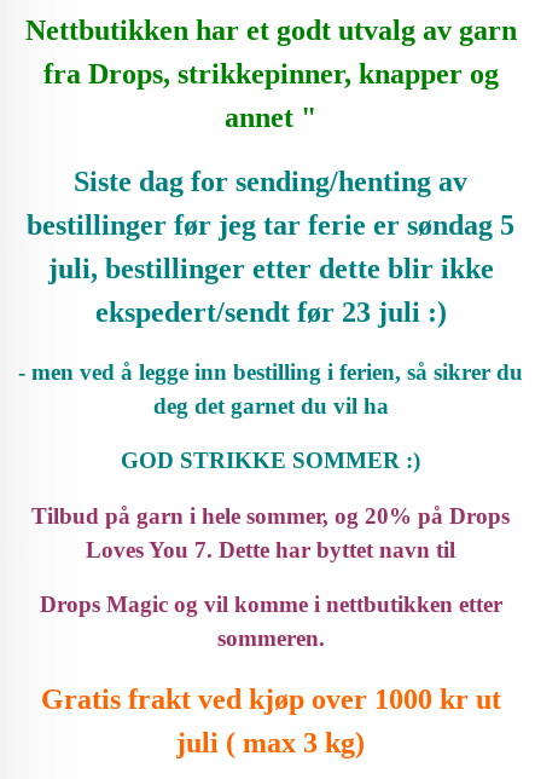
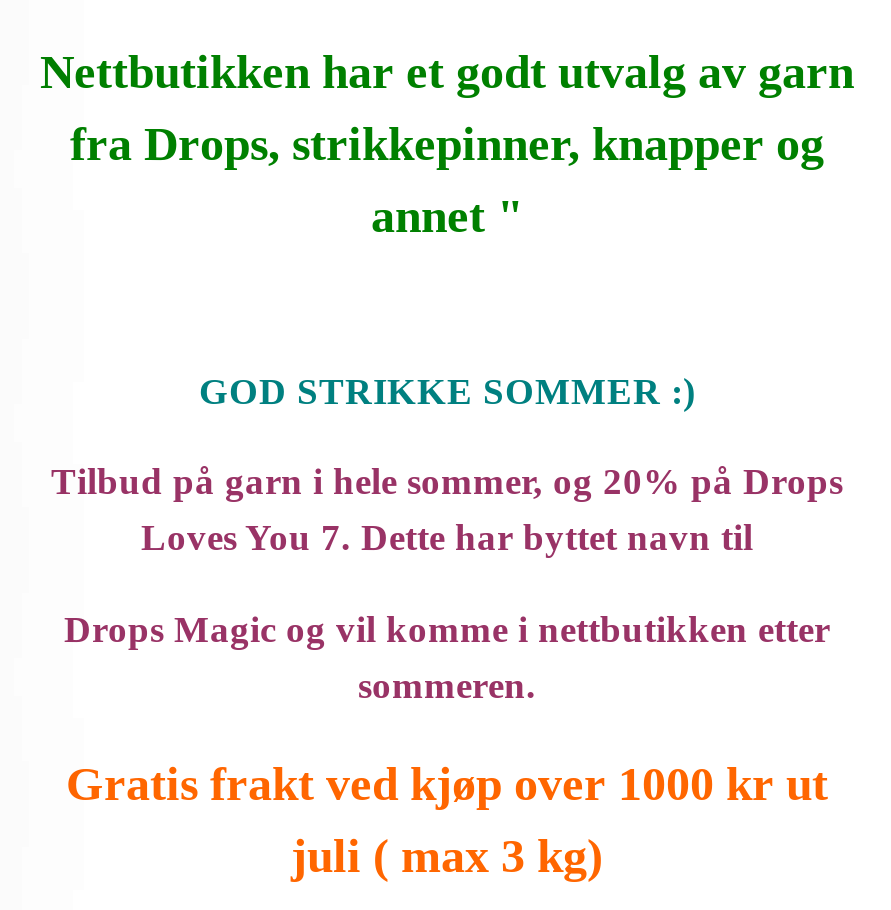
[18,166,523,418] Siste dag for sending/henting av | bestillinger før jeg tar ferie er søndag 5 | juli, bestillinger etter dette blir ikke | ekspedert/sendt før 23 juli :) | - men ved å legge inn bestilling i ferien, så sikrer du | deg det garnet du vil ha -> none

